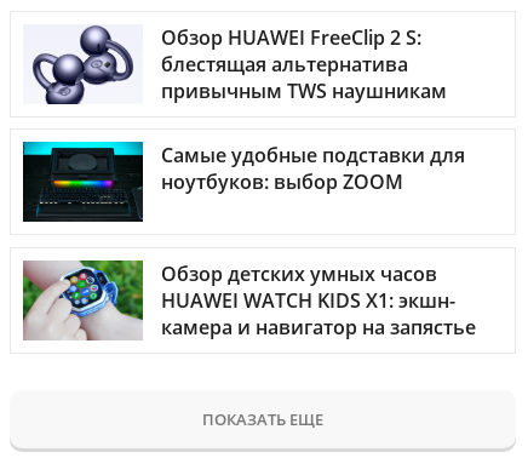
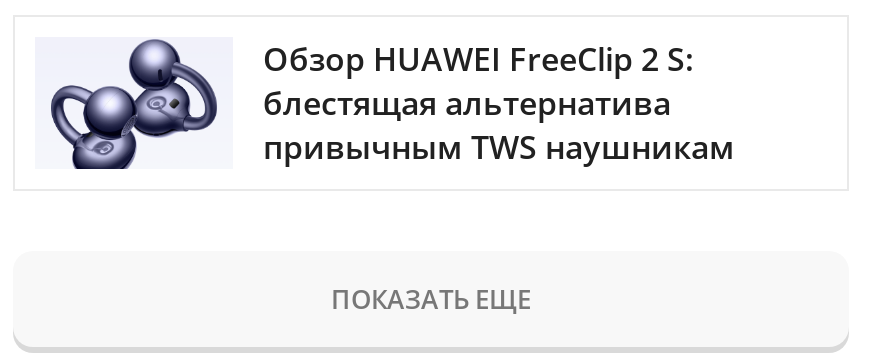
[22,141,476,340] [image] | Самые удобные подставки для | ноутбуков: выбор ZOOM | Обзор детских умных часов | HUAWEI WATCH KIDS X1: экшн- | камера и навигатор на запястье -> none
[22,259,144,342] [image] -> none

